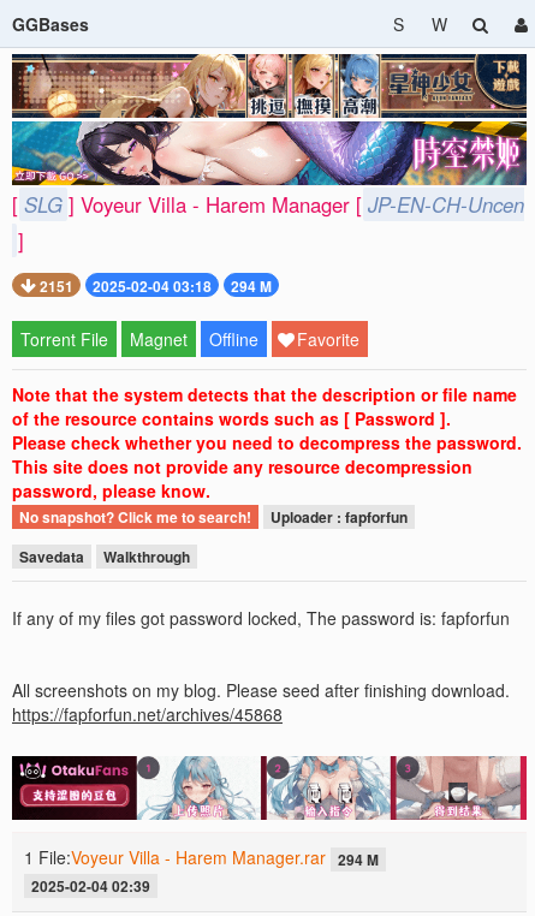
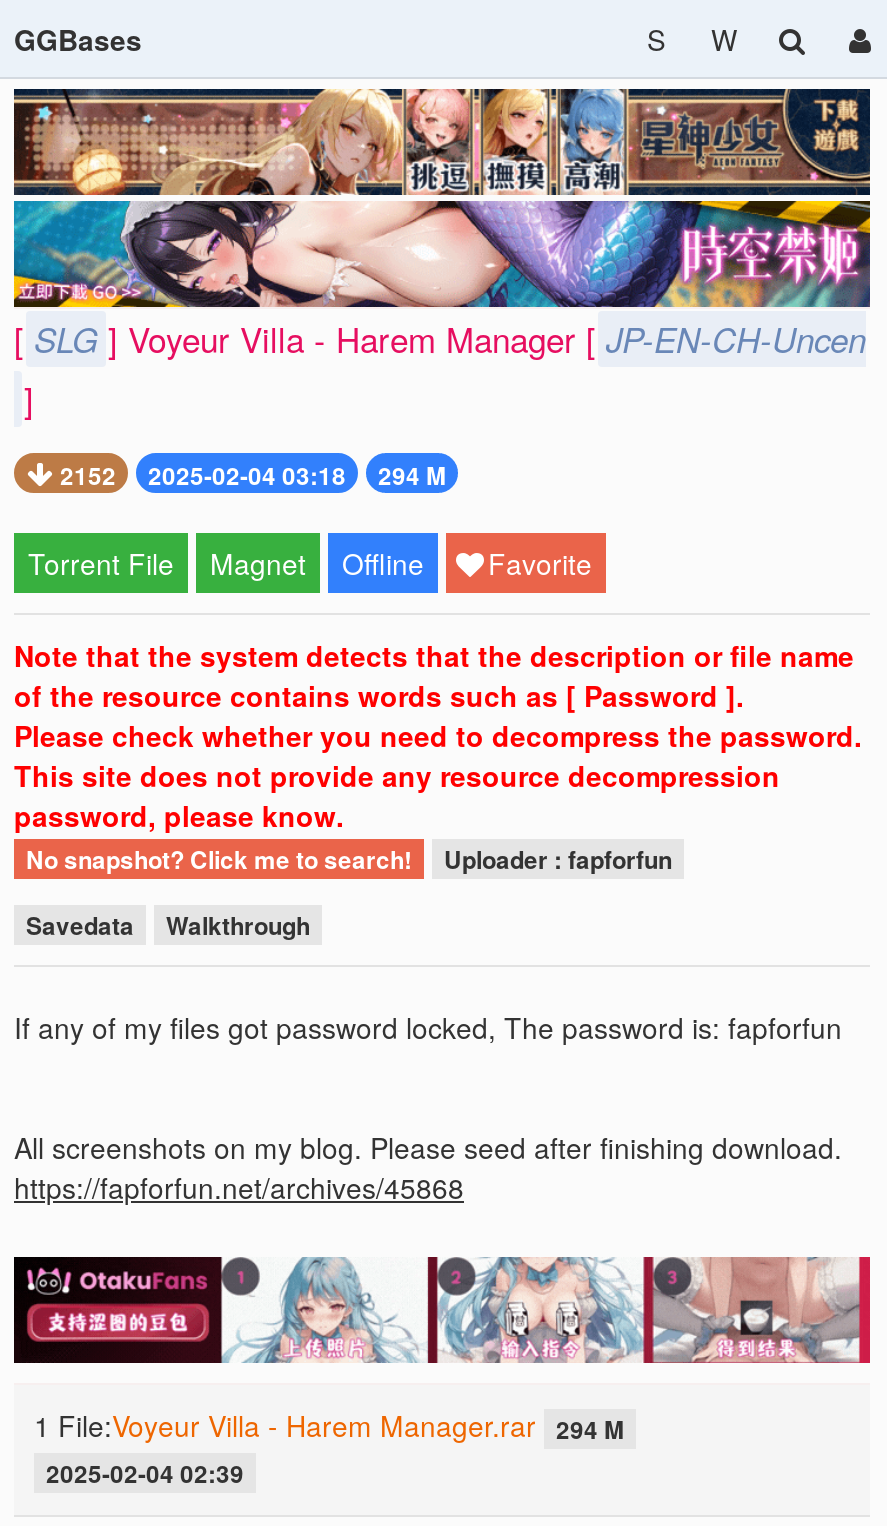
[36,275,272,297] 2151 2025-02-04 03:18 294 M -> [54,457,446,493] 2152 2025-02-04 03:18 294 M

